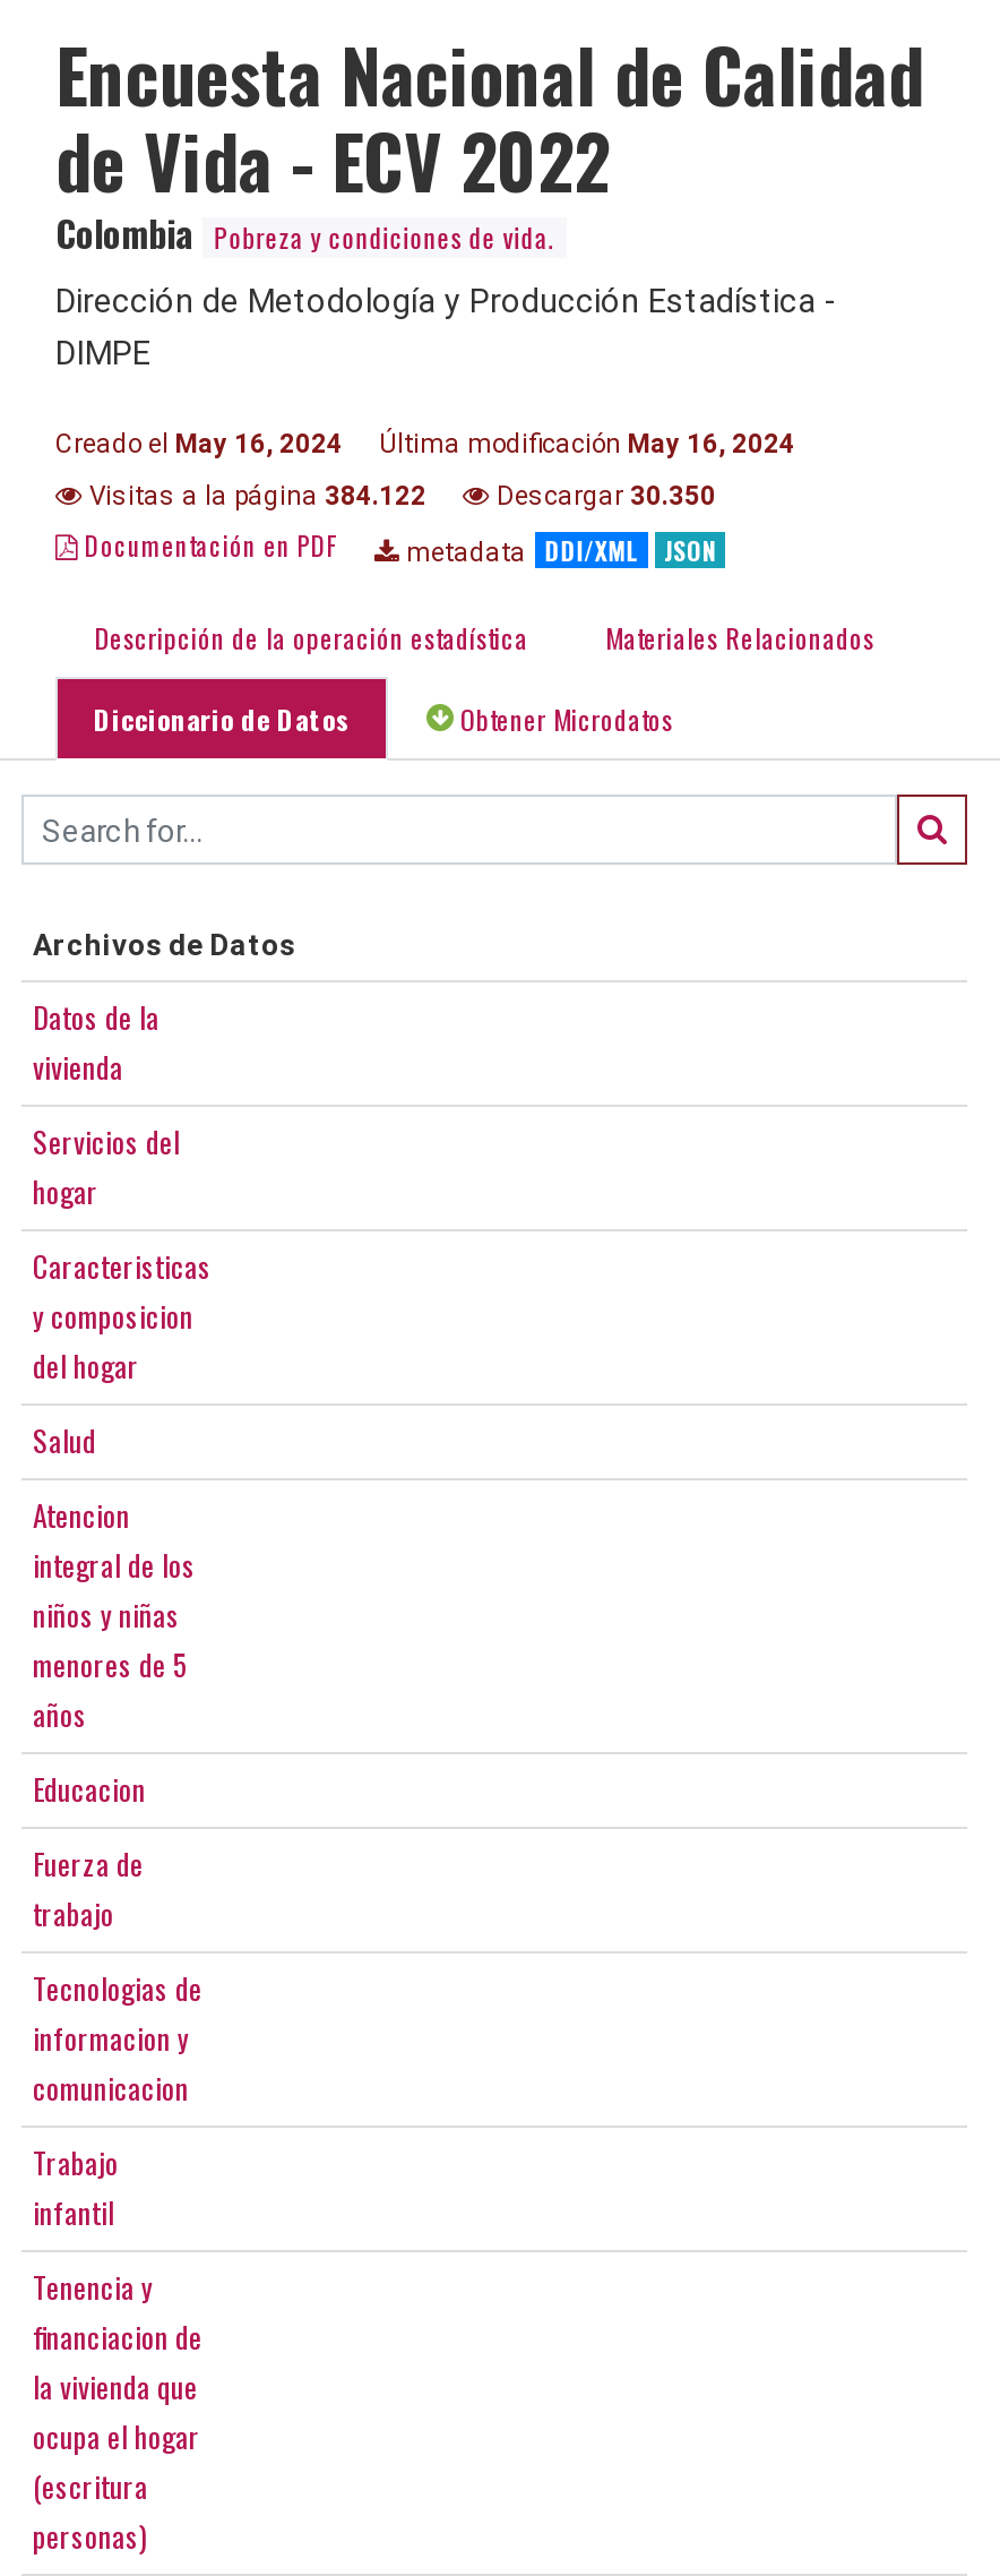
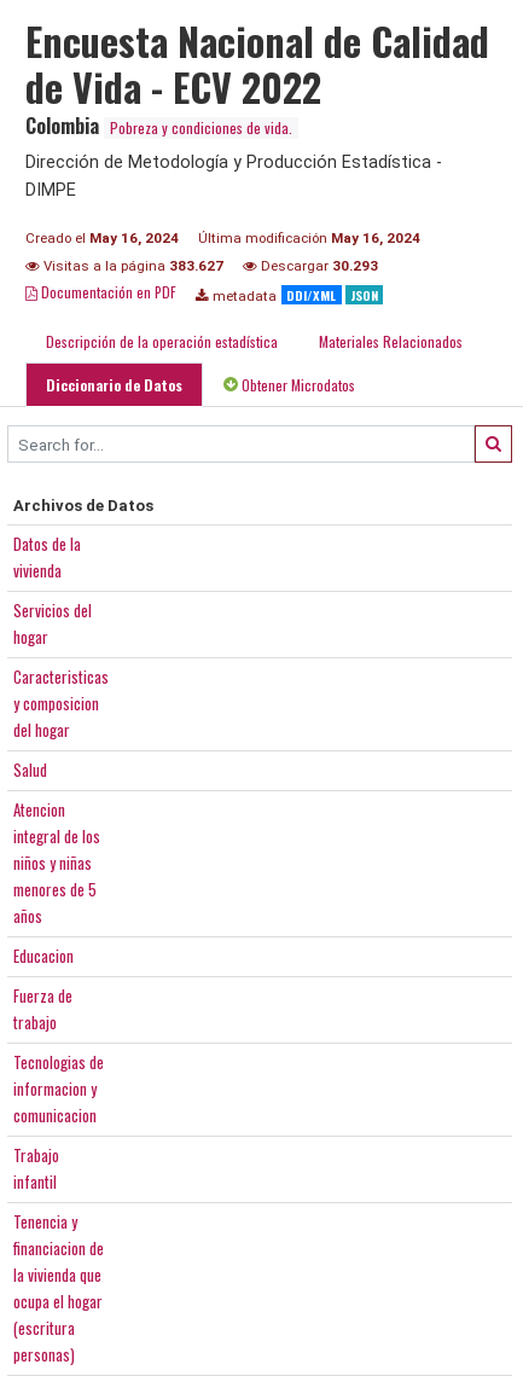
[83,480,426,512] Visitas a la página 384.122 -> [40,257,223,274] Visitas a la página 383.627
[490,480,716,512] Descargar 30.350 -> [257,257,378,274] Descargar 30.293

